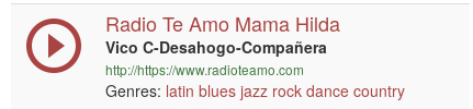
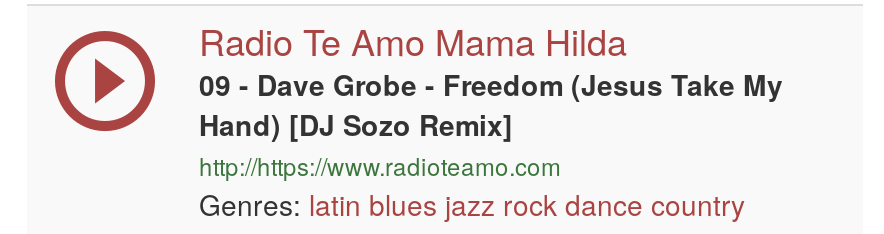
[105,36,327,58] Vico C-Desahogo-Compañera -> [199,64,783,144] 09 - Dave Grobe - Freedom (Jesus Take My | Hand) [DJ Sozo Remix]

